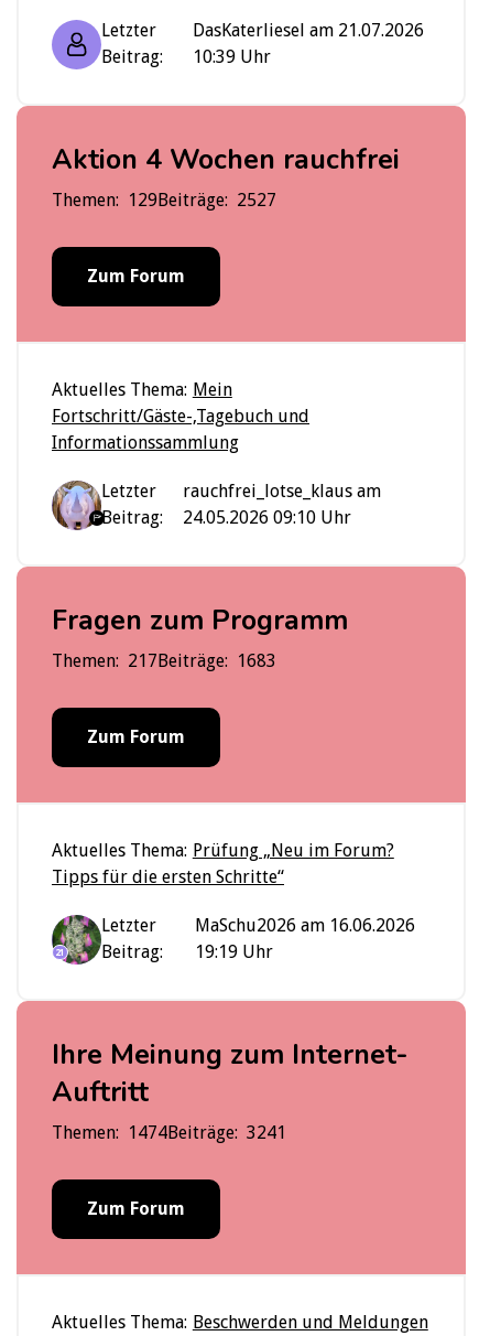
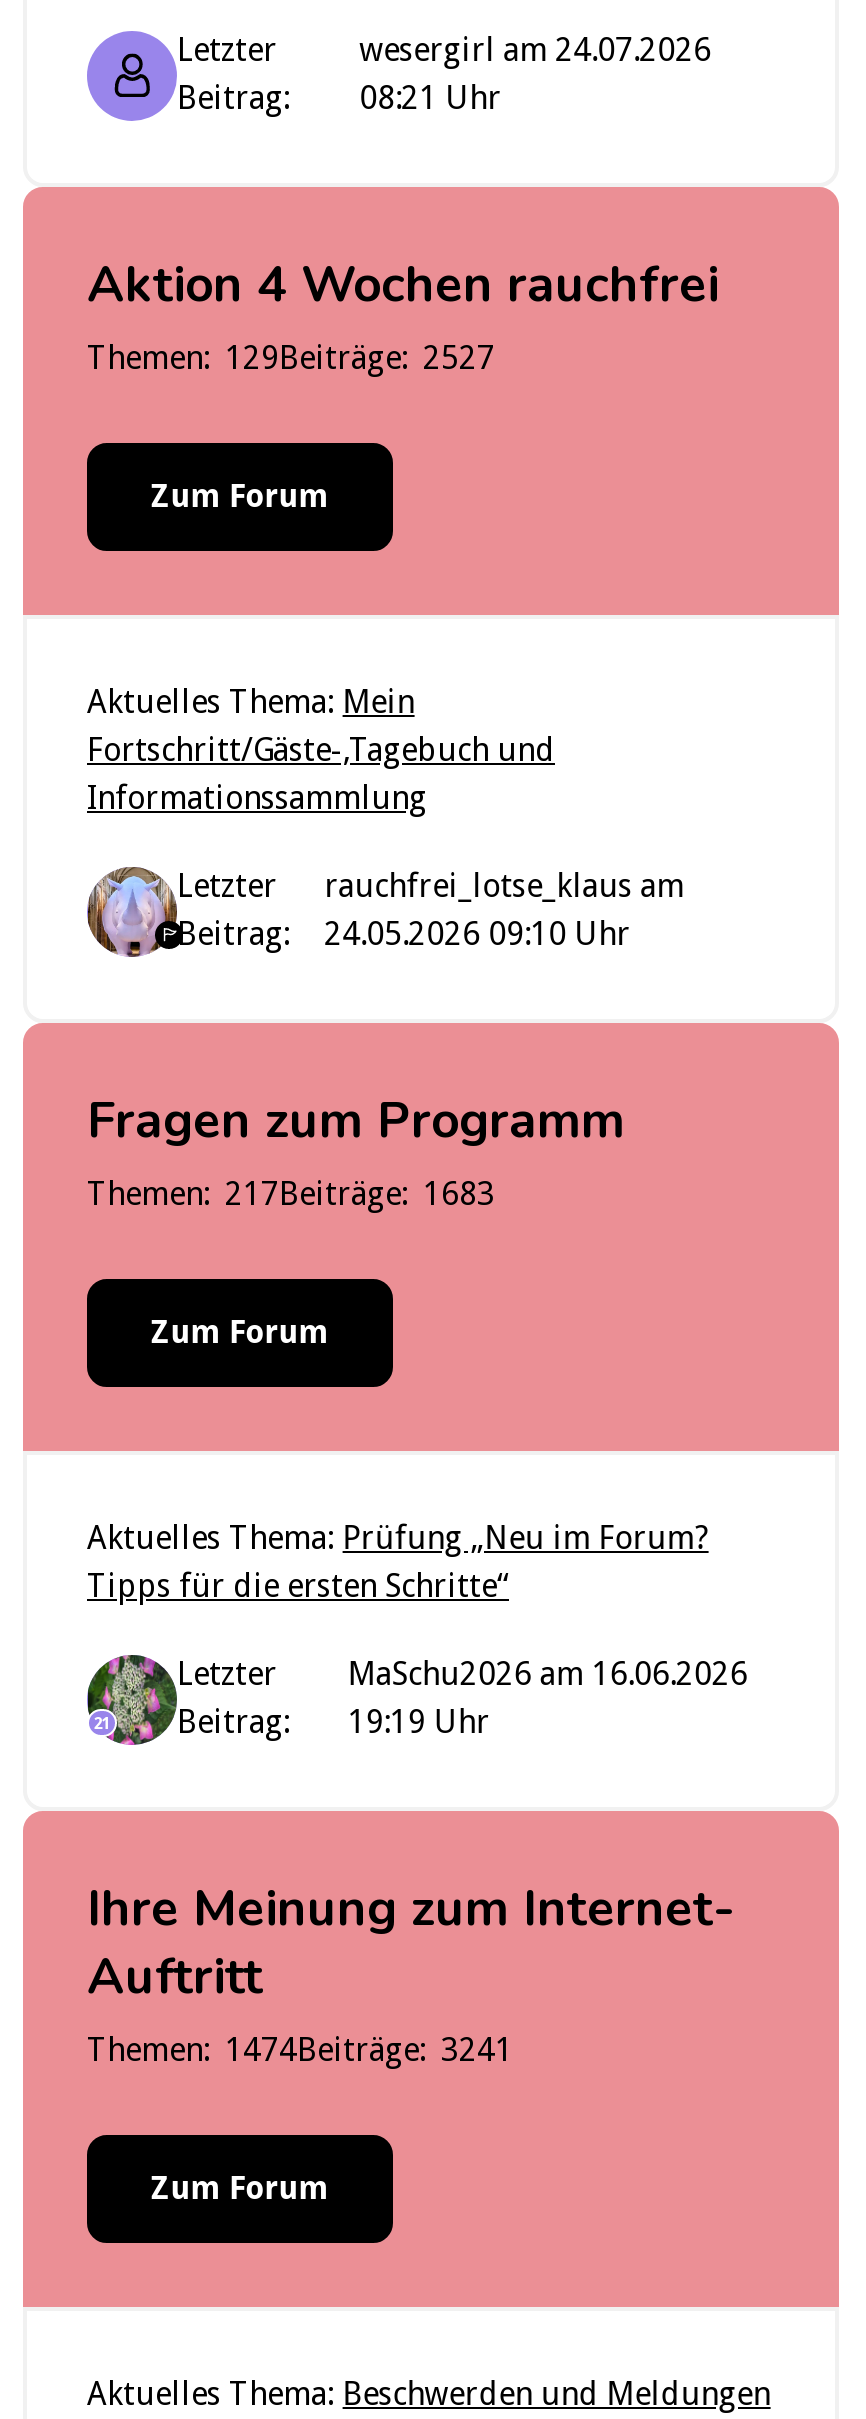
[193,20,424,41] DasKaterliesel am 21.07.2026 -> [359,31,711,69] wesergirl am 24.07.2026
[101,46,271,67] Beitrag: 10:39 Uhr -> [177,79,501,117] Beitrag: 08:21 Uhr

